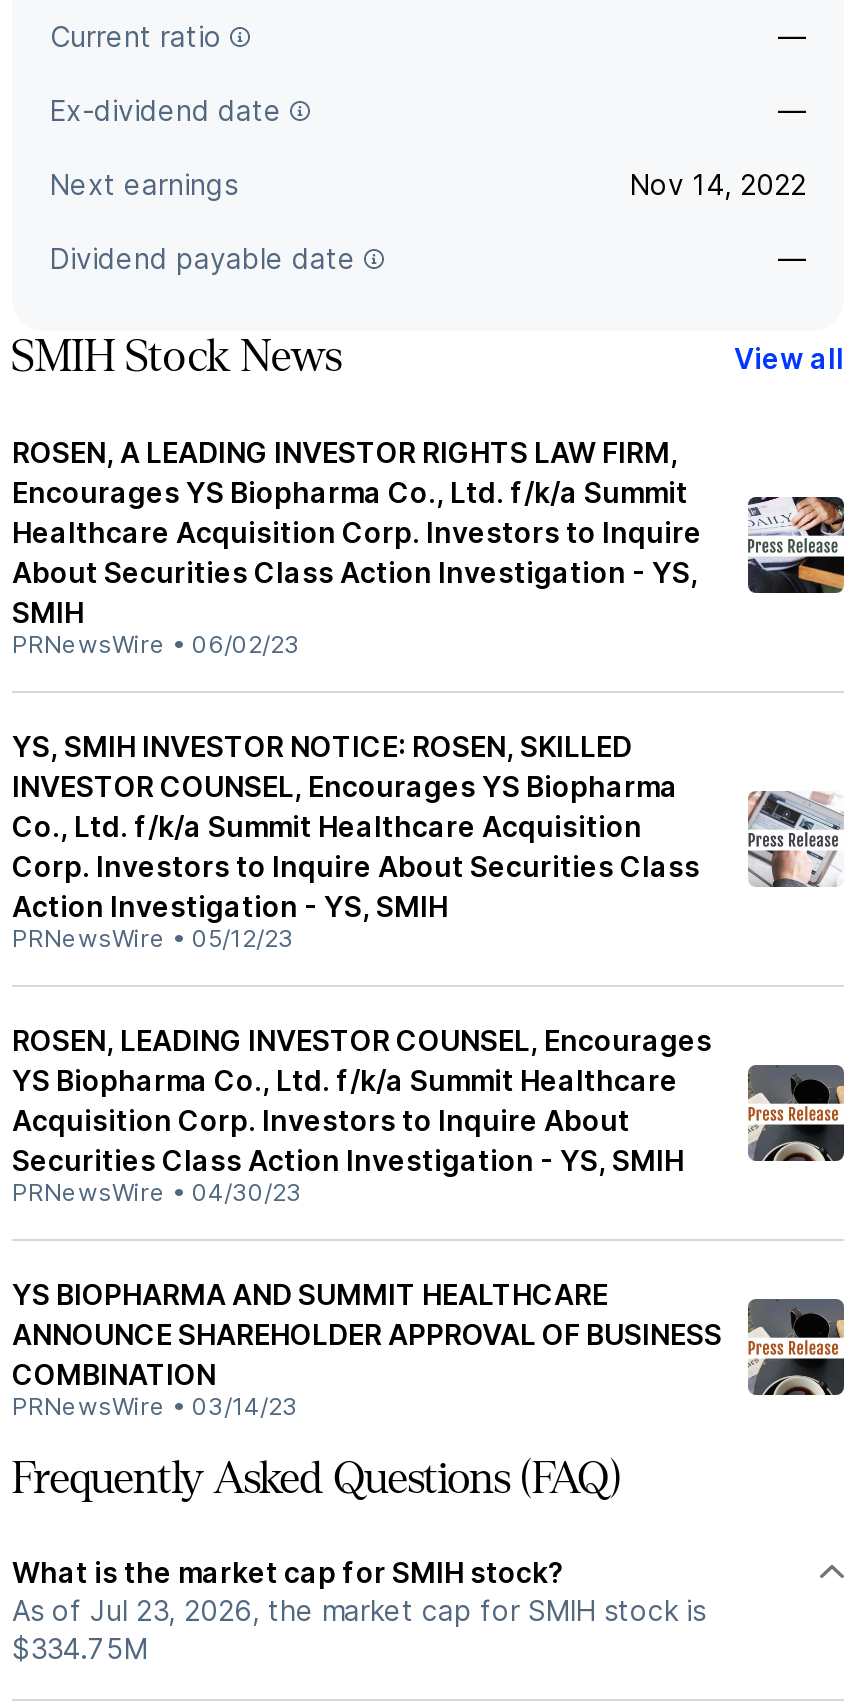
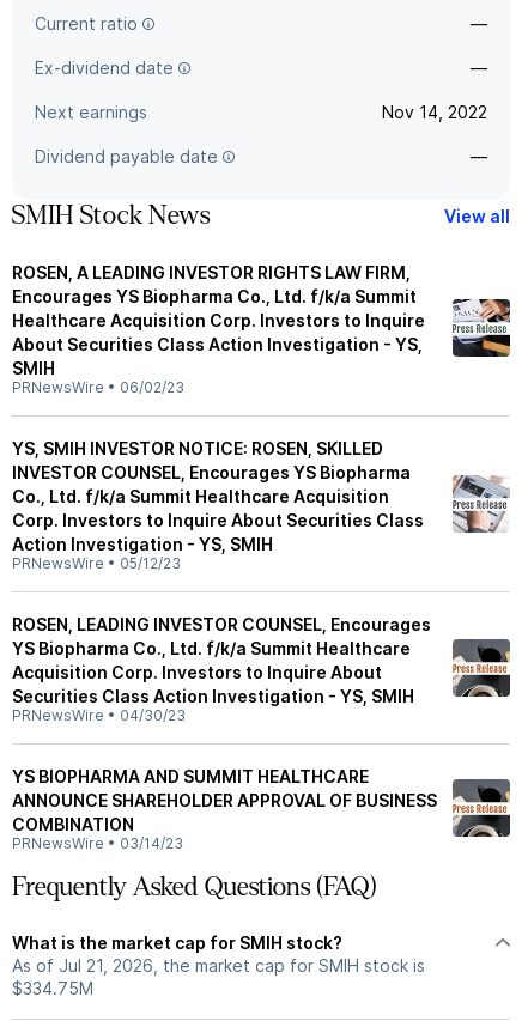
[12,1593,706,1627] As of Jul 23, 2026, the market cap for SMIH stock is -> [12,955,425,976] As of Jul 21, 2026, the market cap for SMIH stock is

